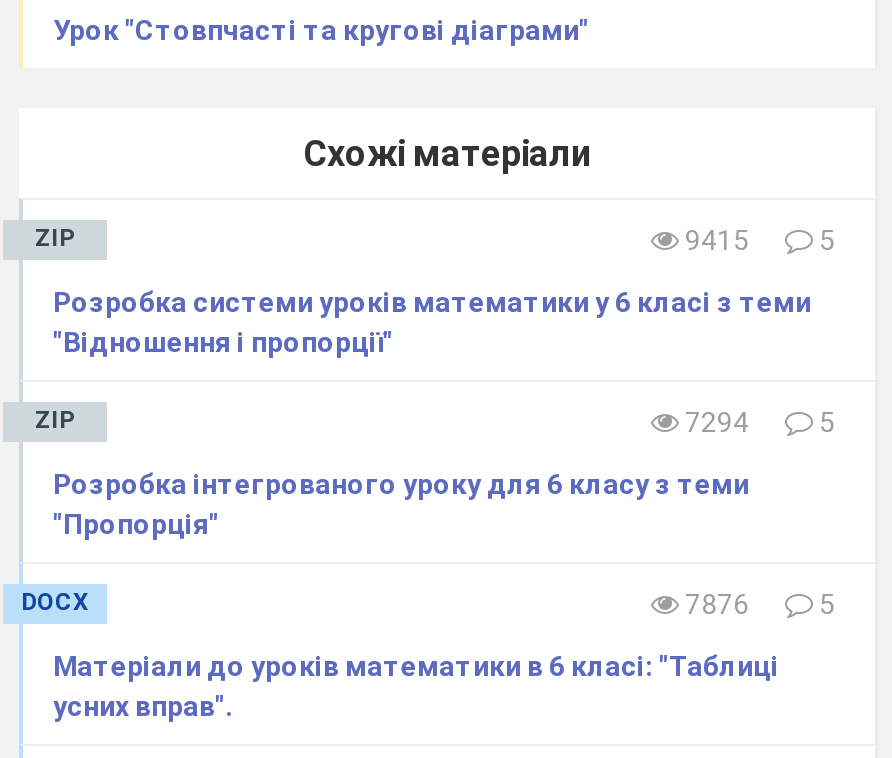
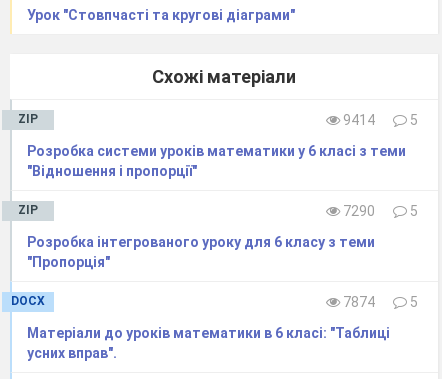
[679,225,835,257] 9415 5 -> [340,112,418,128] 9414 5
[679,407,835,439] 7294 5 -> [340,203,418,219] 7290 5
[679,589,835,621] 7876 5 -> [340,294,418,310] 7874 5

